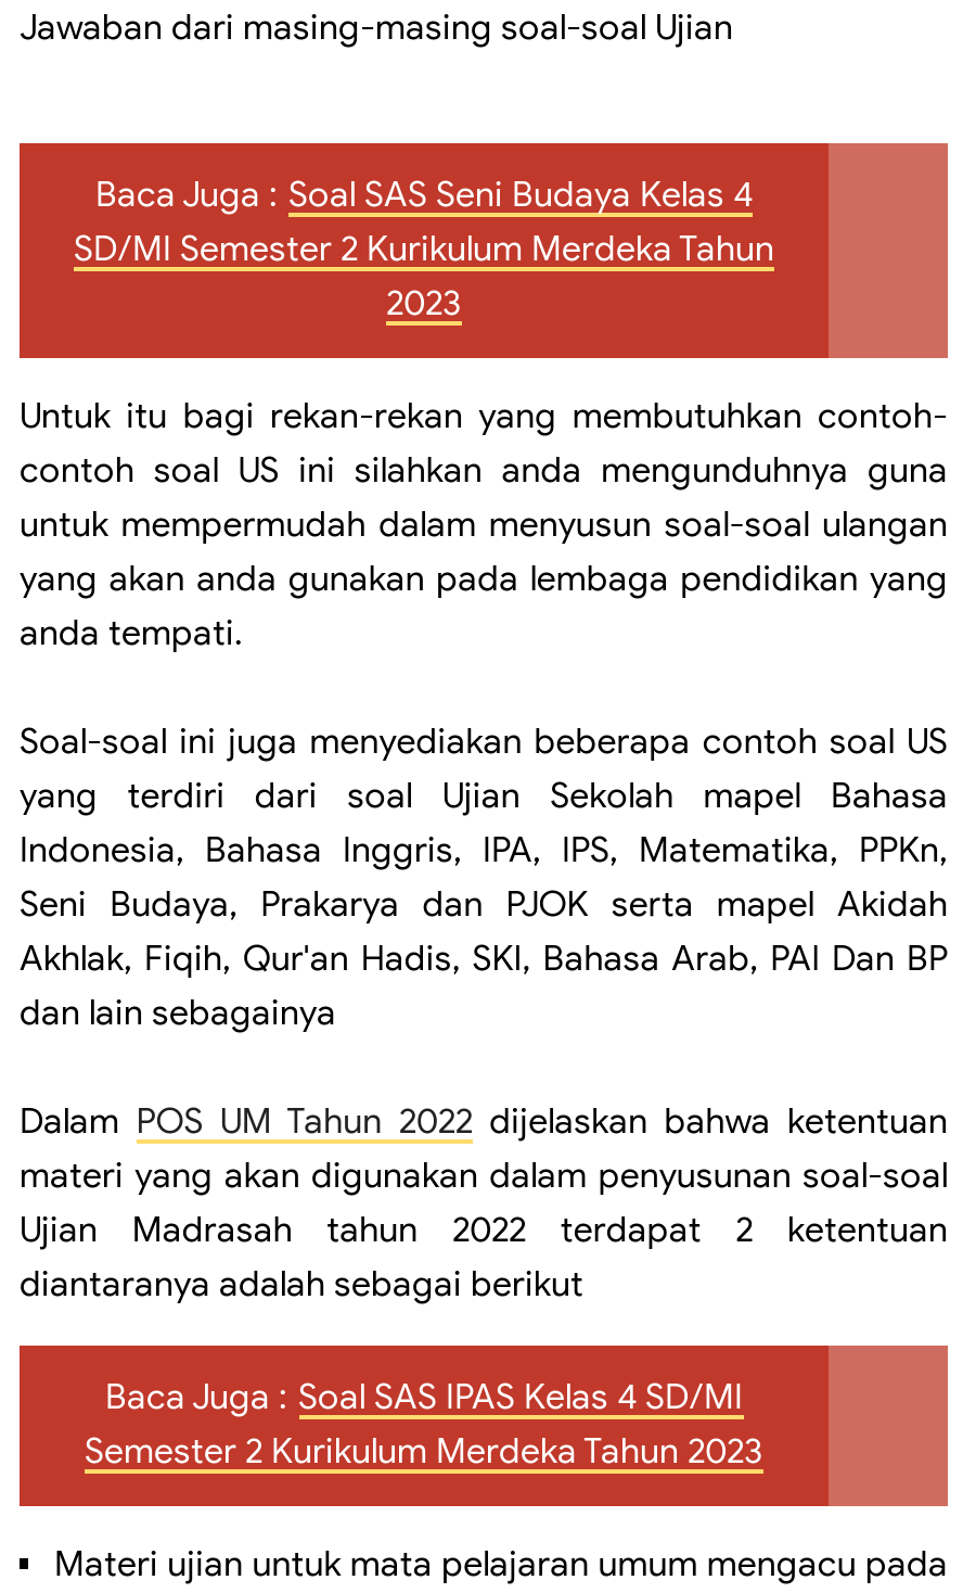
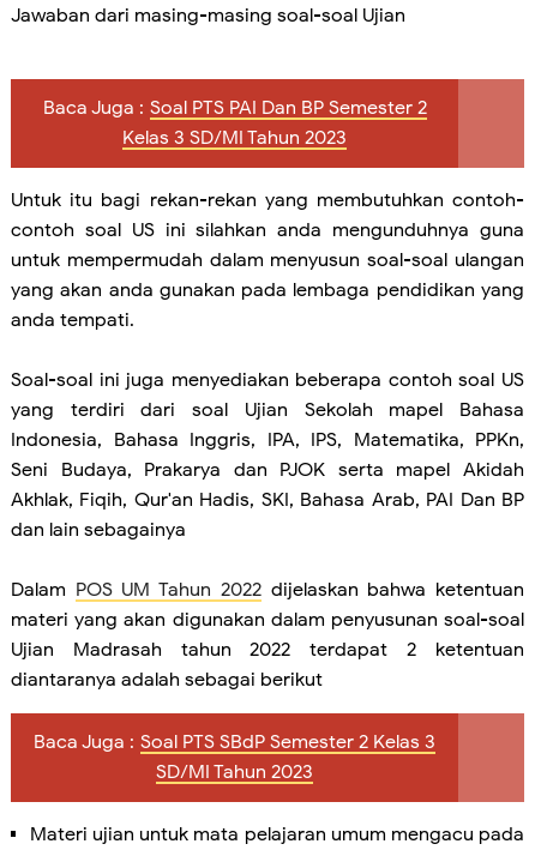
[74,174,774,326] Baca Juga : Soal SAS Seni Budaya Kelas 4 | SD/MI Semester 2 Kurikulum Merdeka Tahun | 2023 -> [43,96,426,150] Baca Juga : Soal PTS PAI Dan BP Semester 2 | Kelas 3 SD/MI Tahun 2023
[85,1376,763,1474] Baca Juga : Soal SAS IPAS Kelas 4 SD/MI | Semester 2 Kurikulum Merdeka Tahun 2023 -> [34,730,435,784] Baca Juga : Soal PTS SBdP Semester 2 Kelas 3 | SD/MI Tahun 2023

